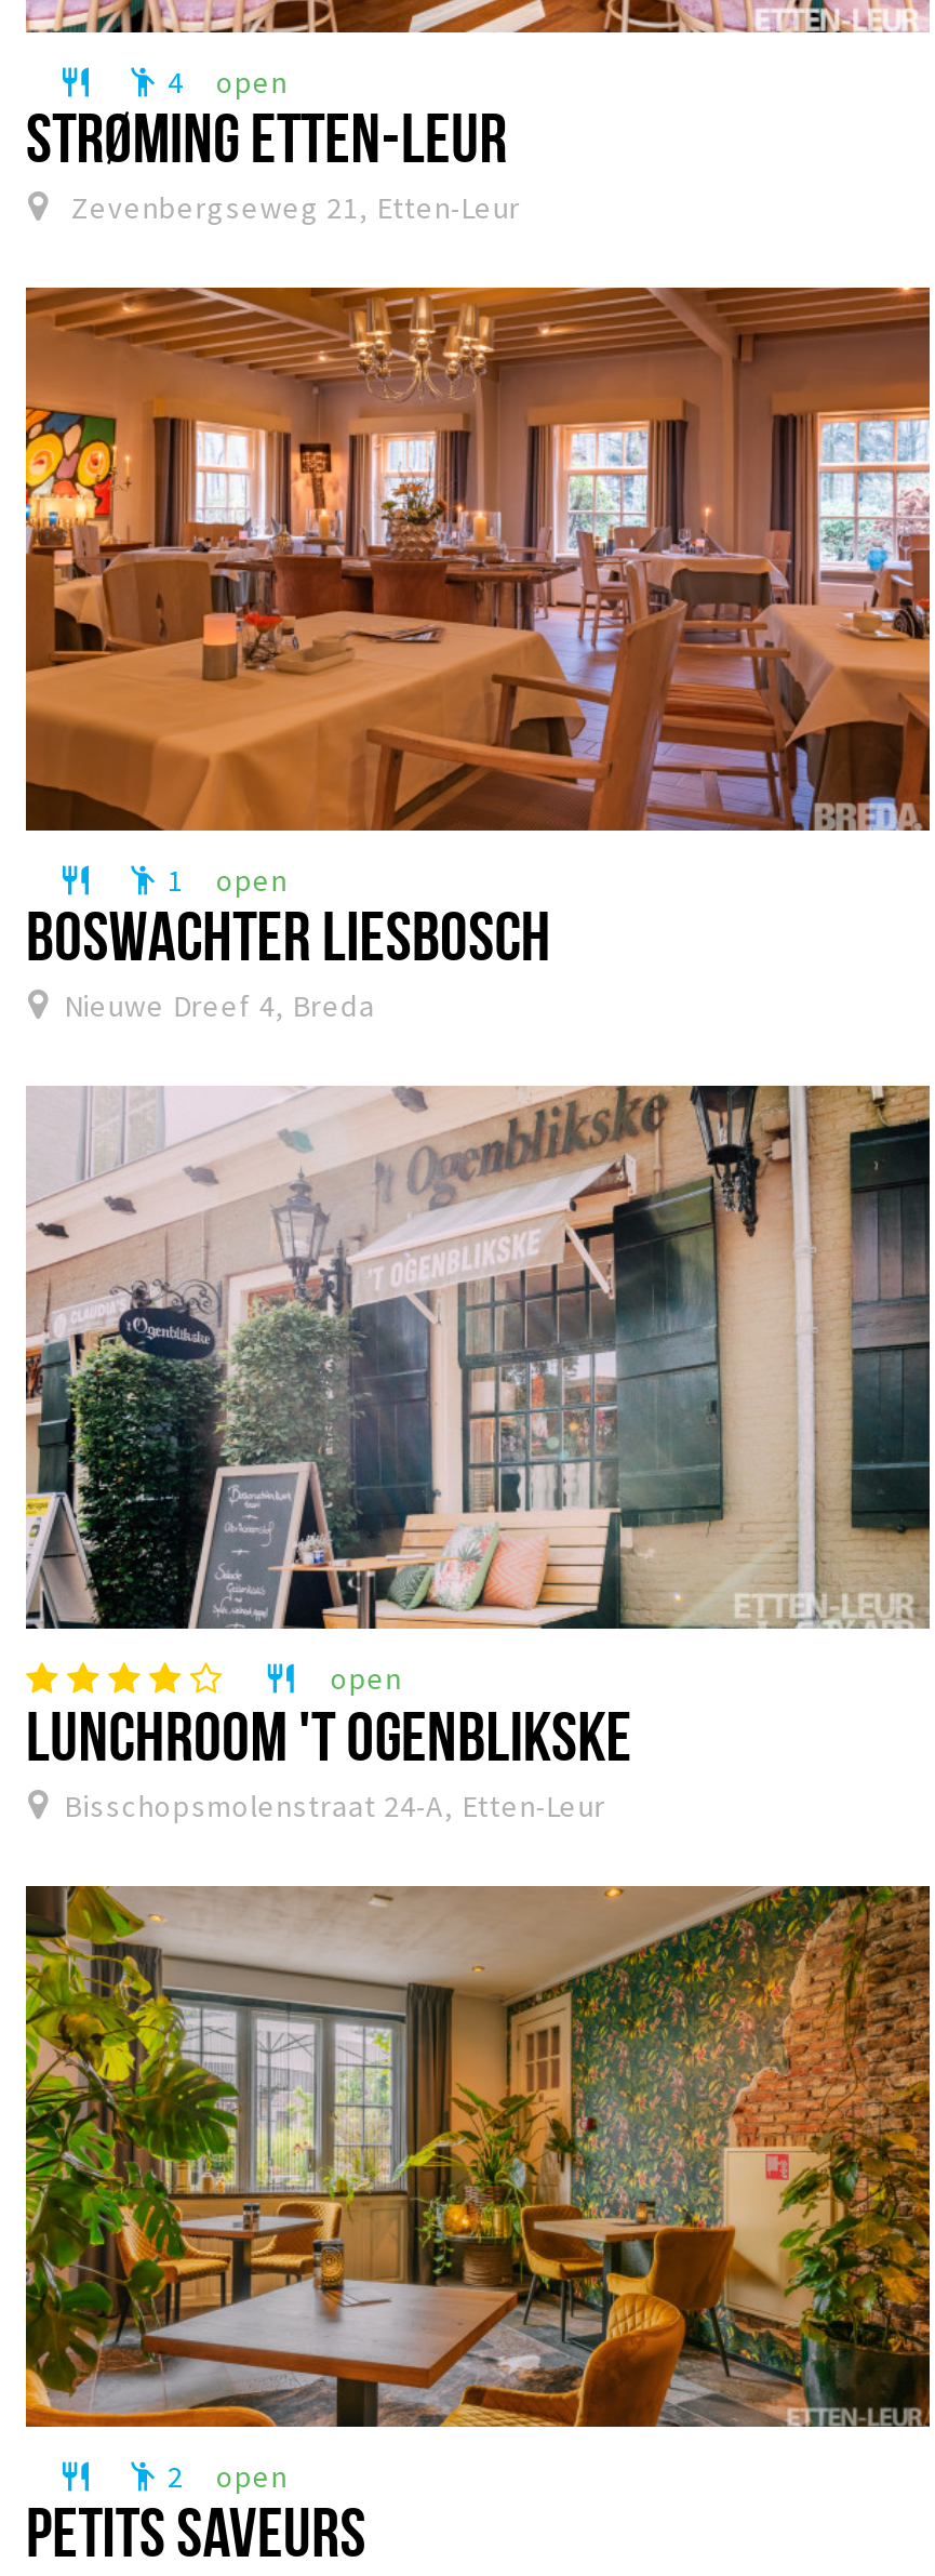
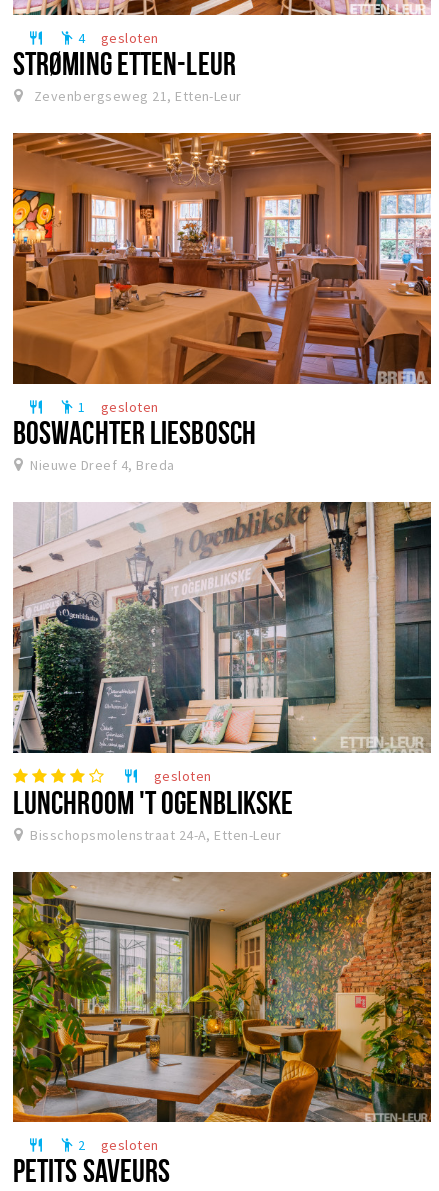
[216,63,287,102] open -> [101,29,159,47] gesloten
[216,860,287,899] open -> [101,398,159,416] gesloten
[330,1658,402,1697] open -> [154,767,212,785] gesloten
[216,2458,287,2497] open -> [101,1136,159,1154] gesloten

